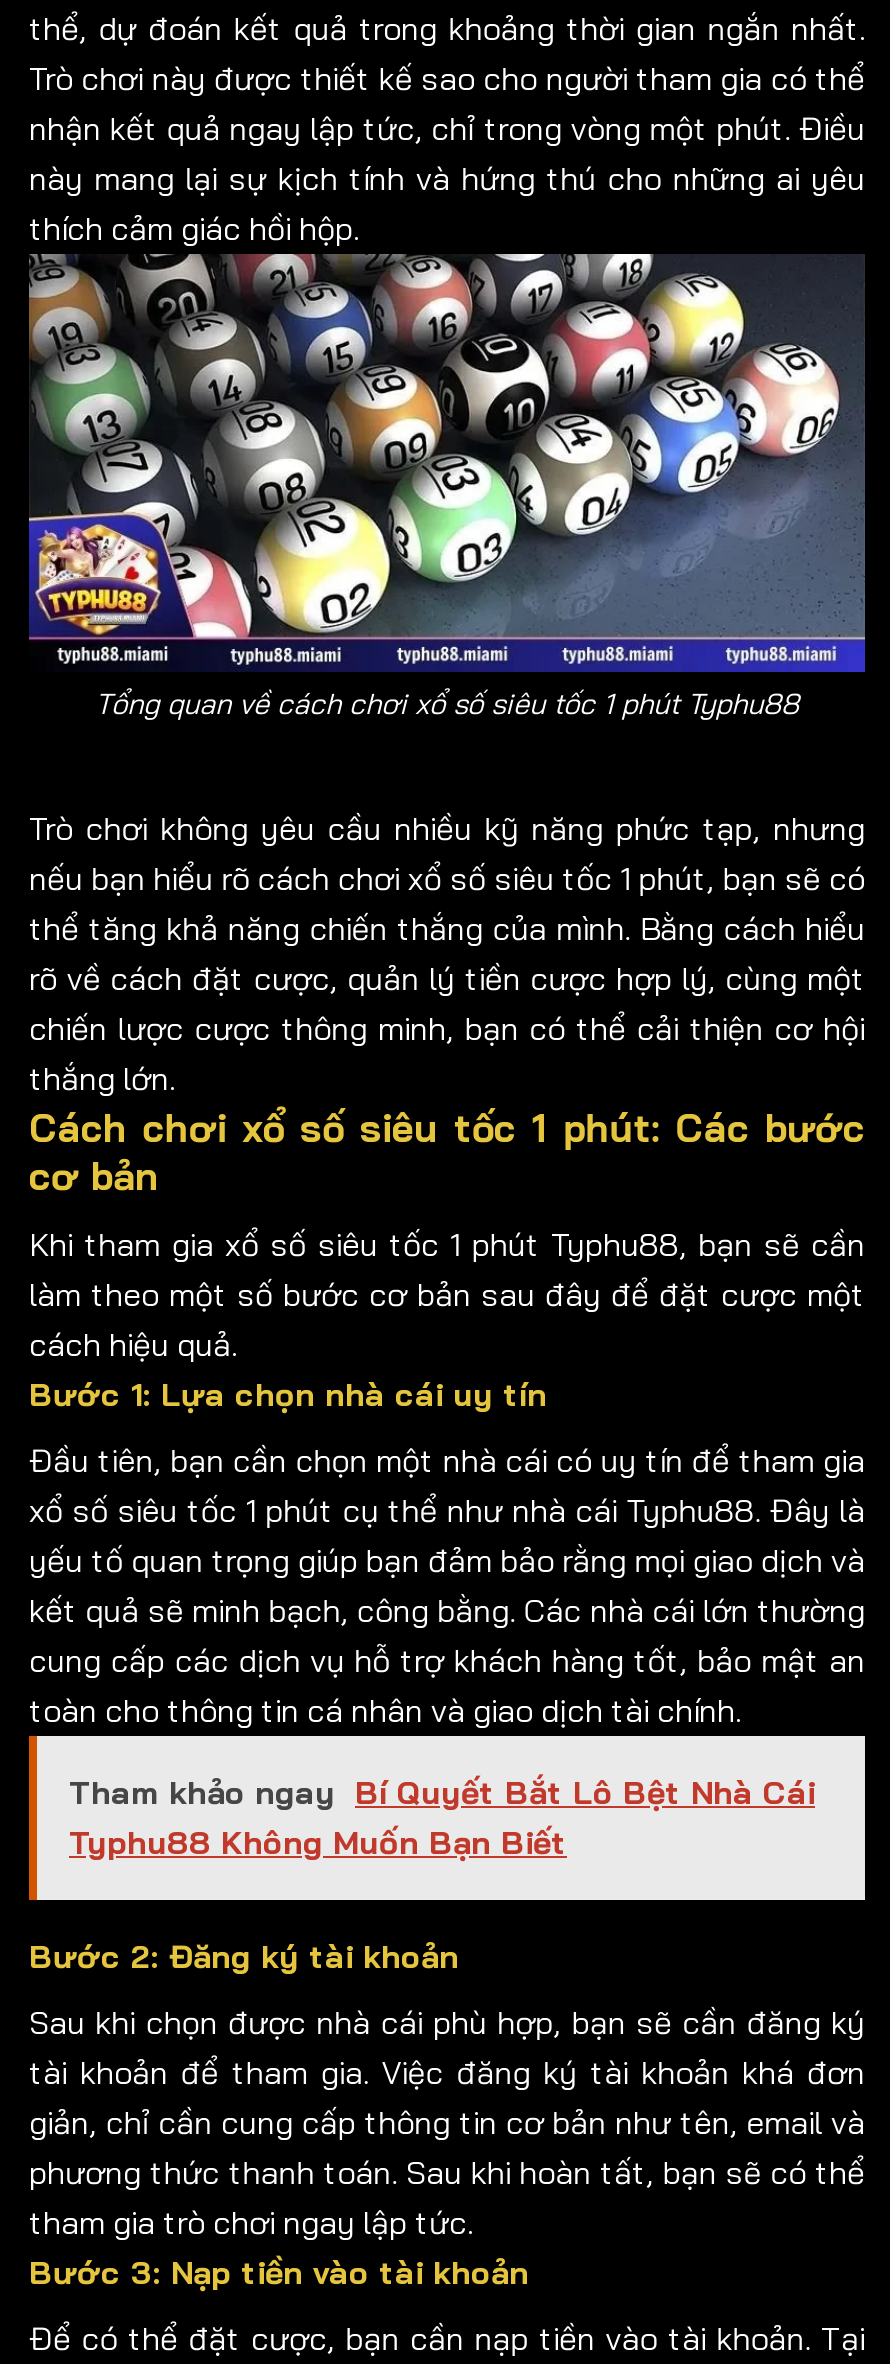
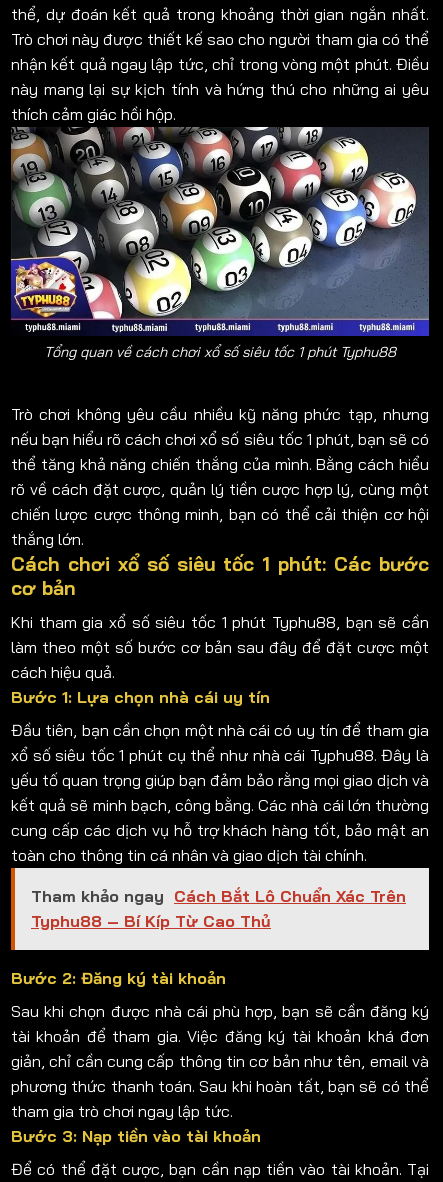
[69,1771,815,1861] Tham khảo ngay Bí Quyết Bắt Lô Bệt Nhà Cái | Typhu88 Không Muốn Bạn Biết -> [31,886,406,931] Tham khảo ngay Cách Bắt Lô Chuẩn Xác Trên | Typhu88 – Bí Kíp Từ Cao Thủ

